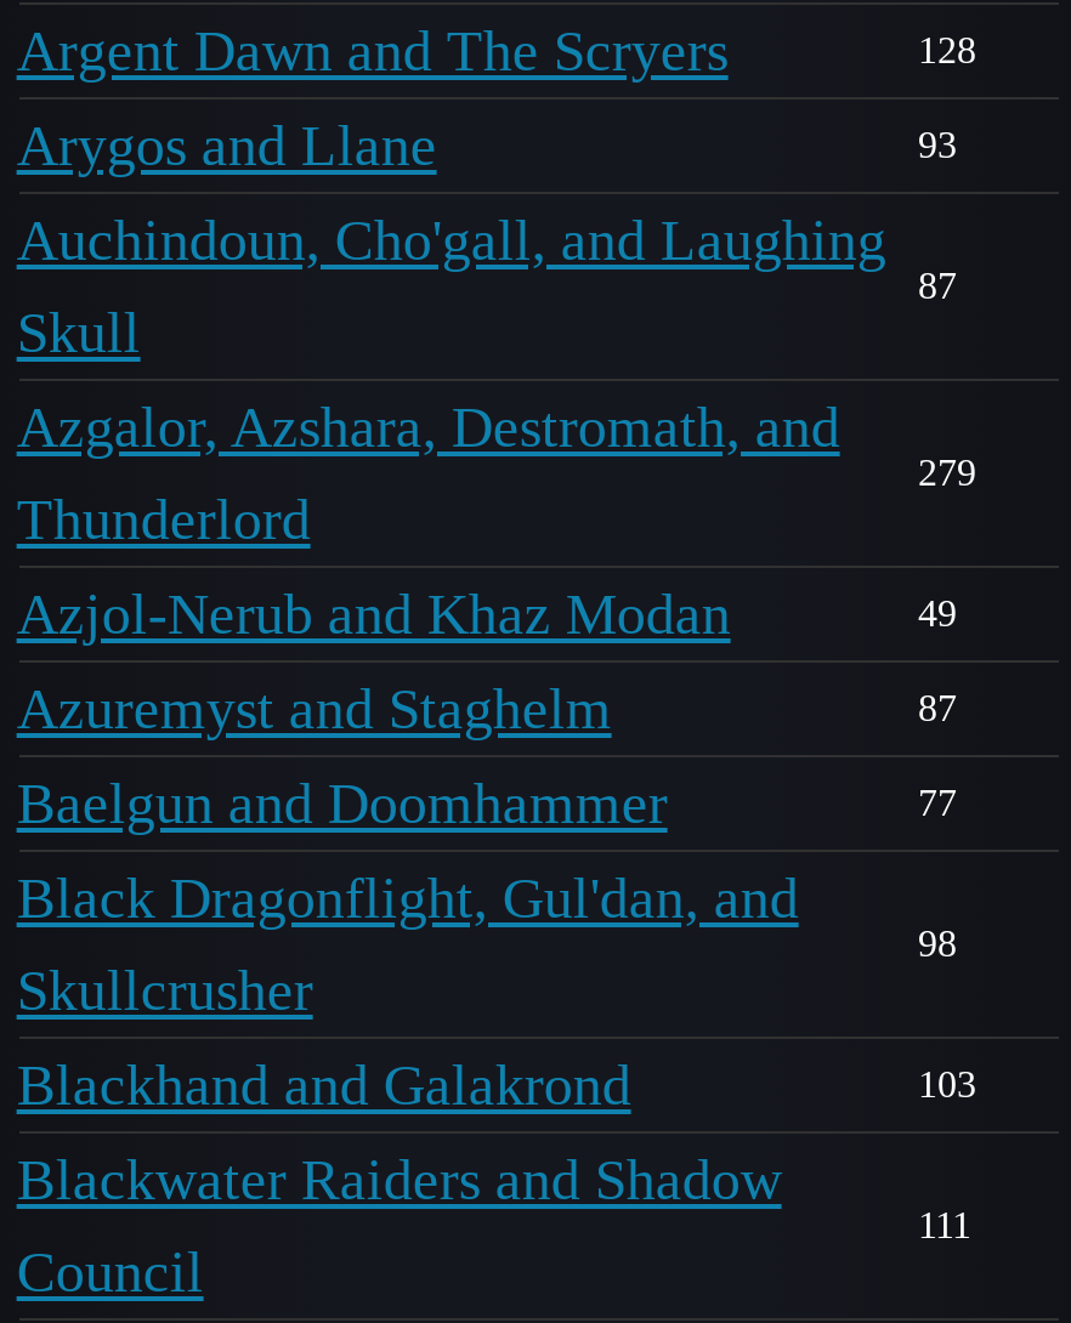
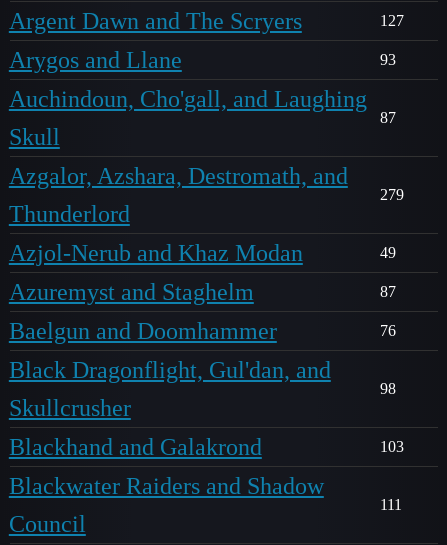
[918,29,976,70] 128 -> [380,12,404,29] 127
[918,782,957,823] 77 -> [380,322,396,339] 76

